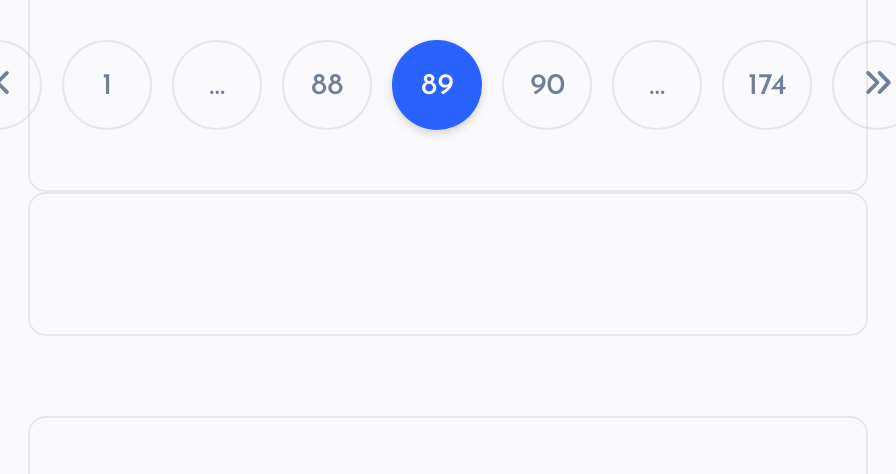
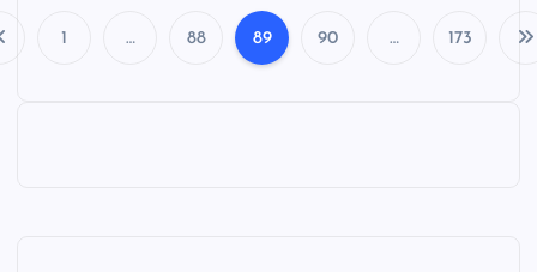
[748,72,787,102] 174 -> [448,30,472,48] 173

